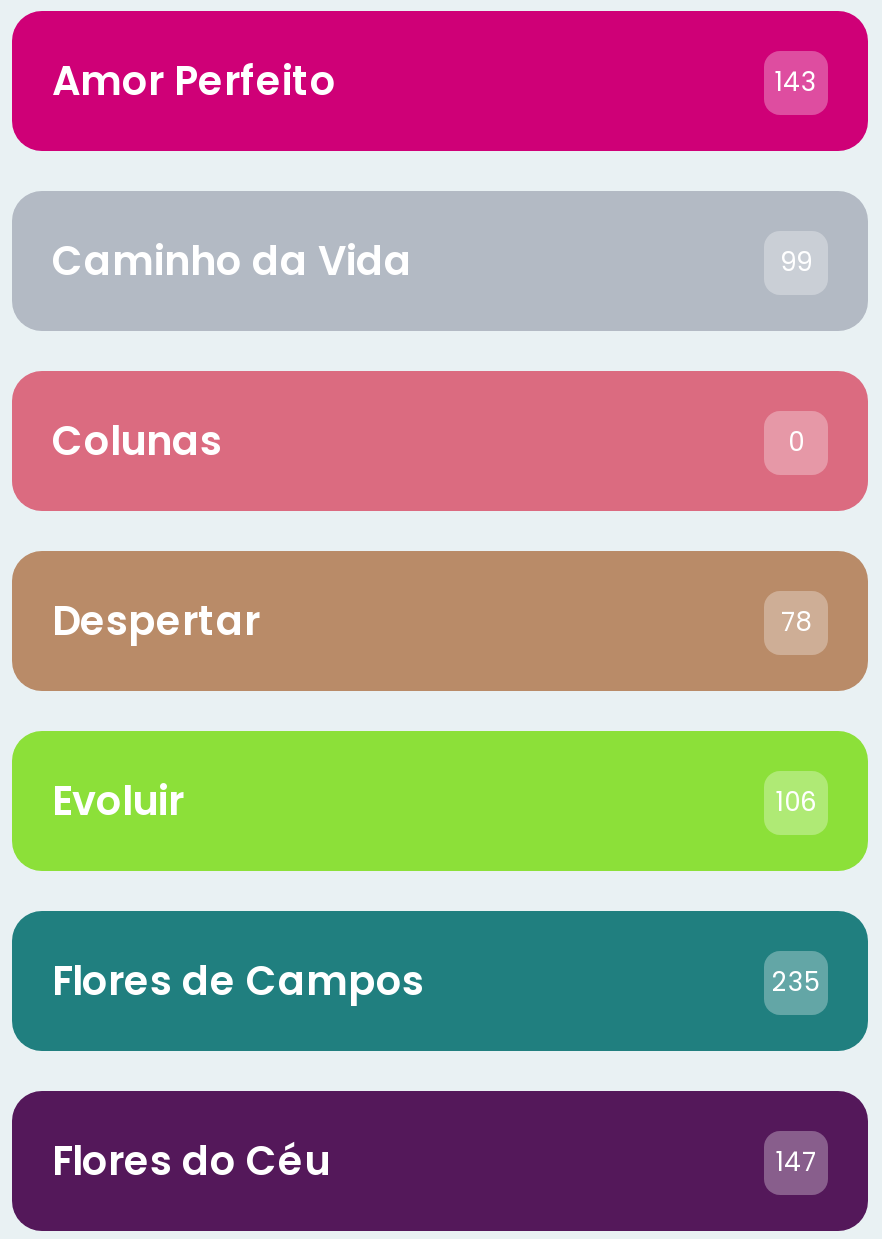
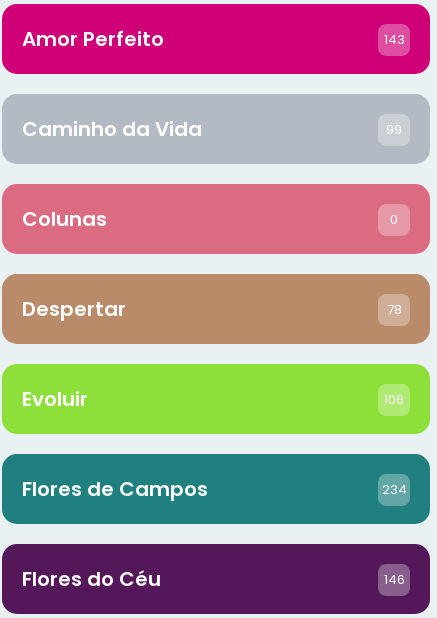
[772,963,820,1001] 235 -> [381,480,406,499] 234
[776,1143,816,1181] 147 -> [383,570,404,589] 146

